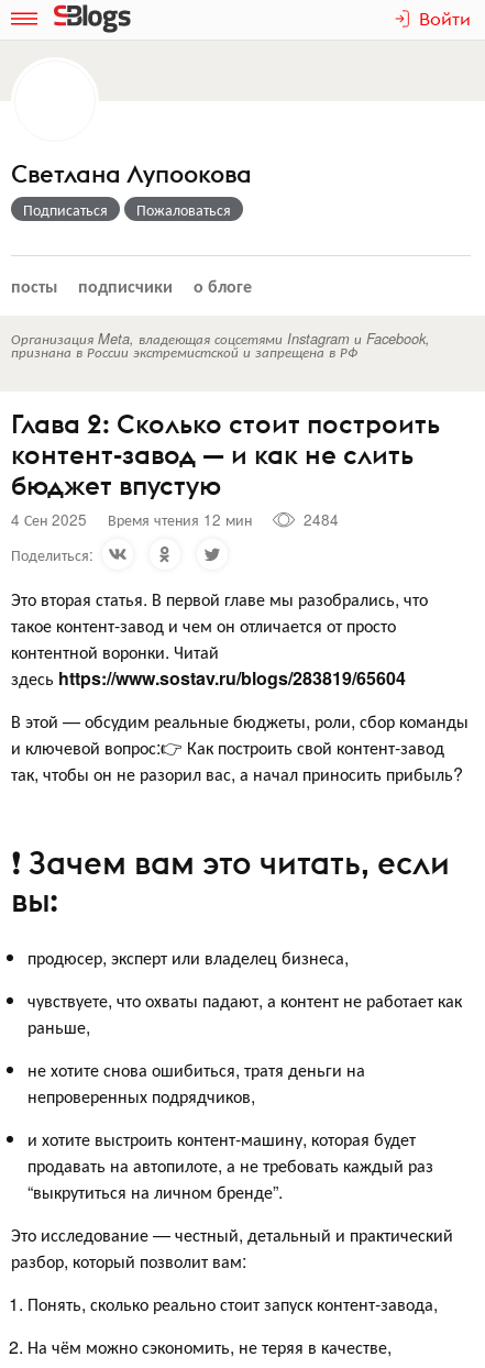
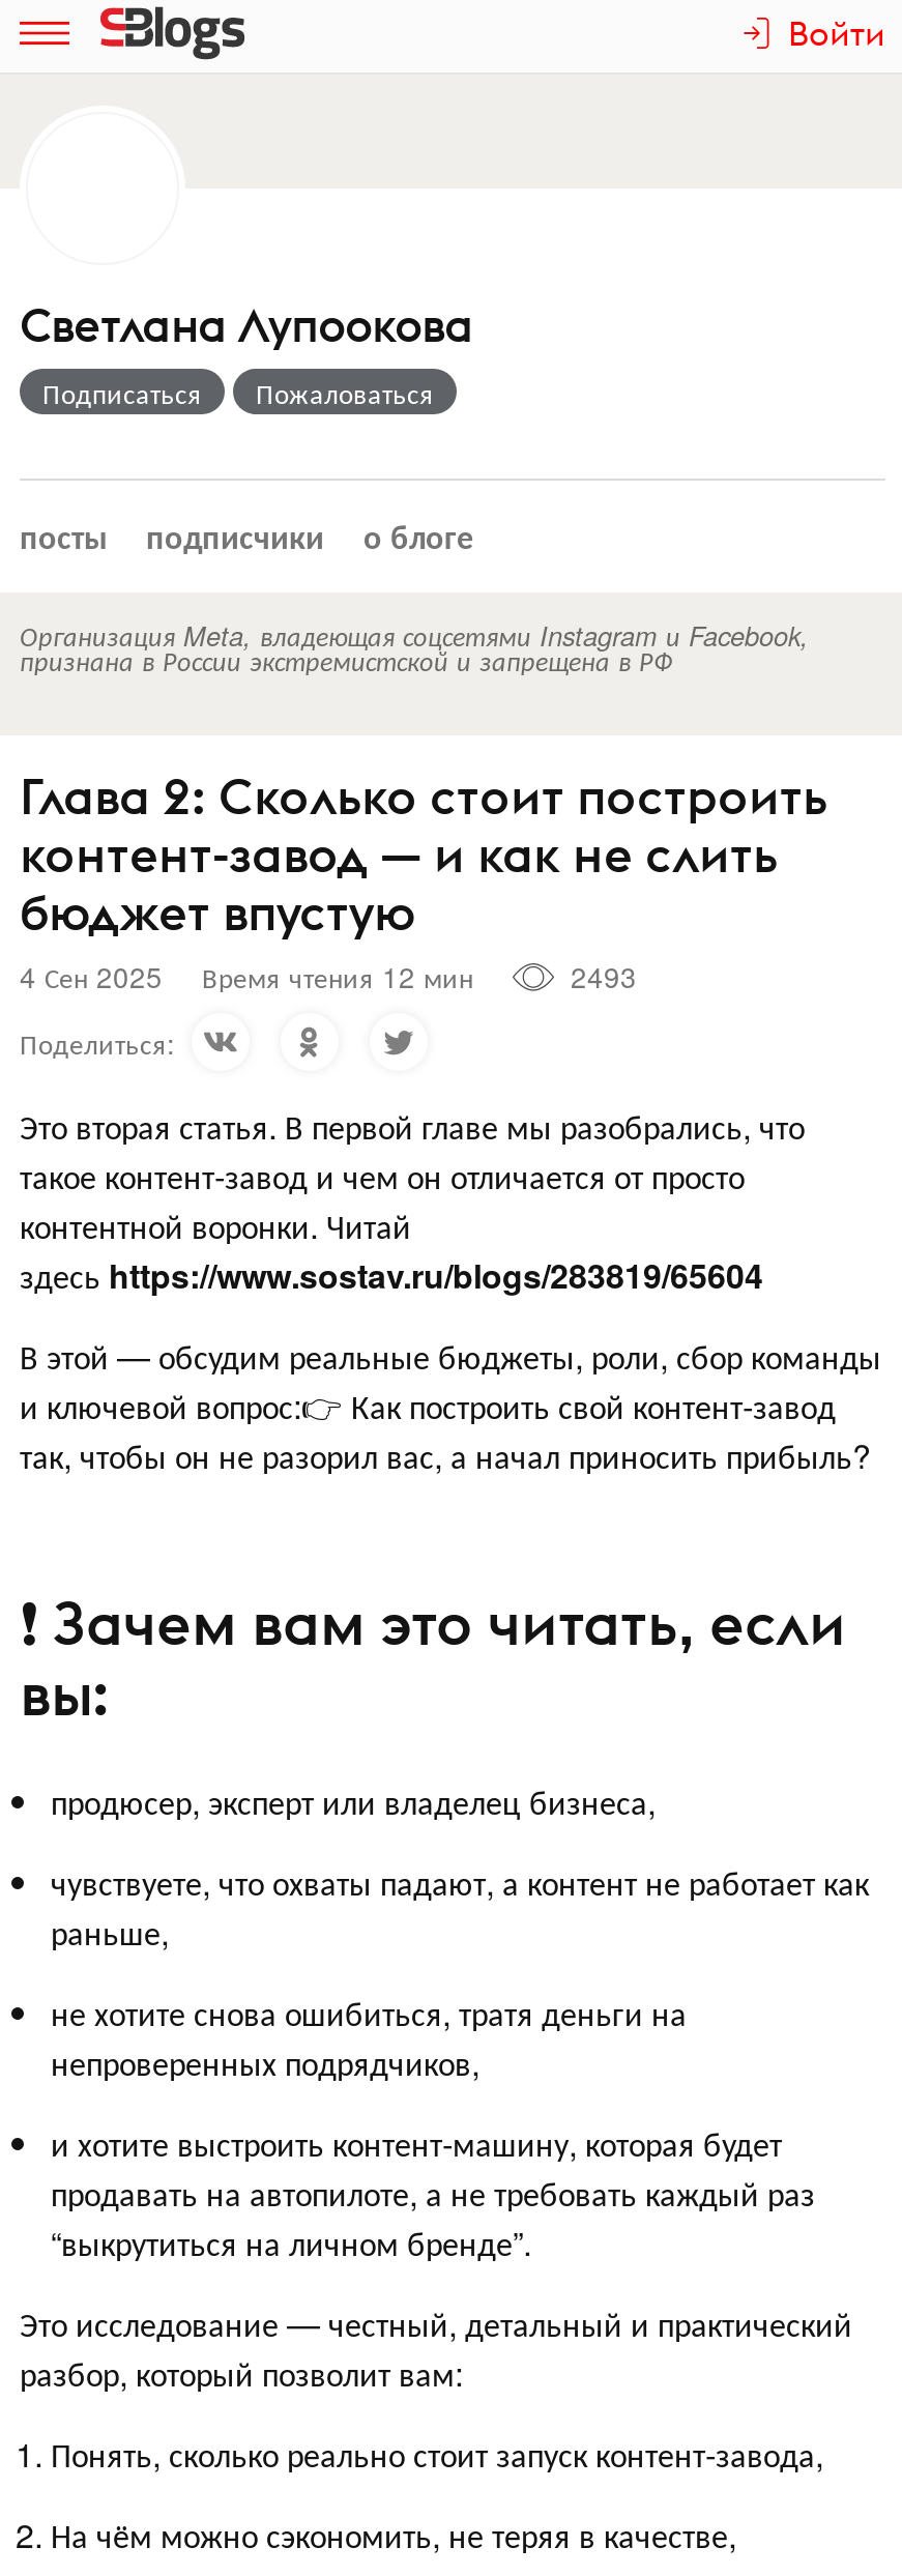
[299,508,339,530] 2484 -> [562,955,637,996] 2493

